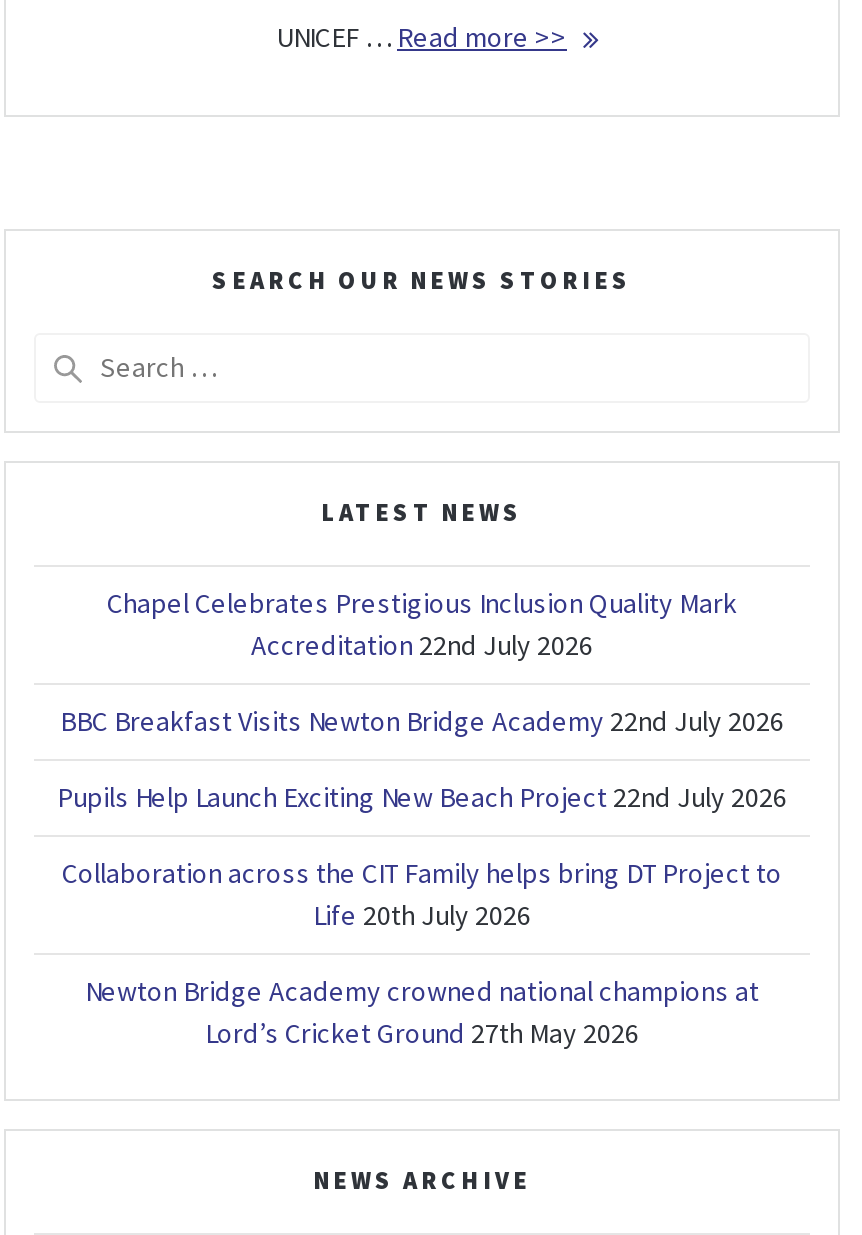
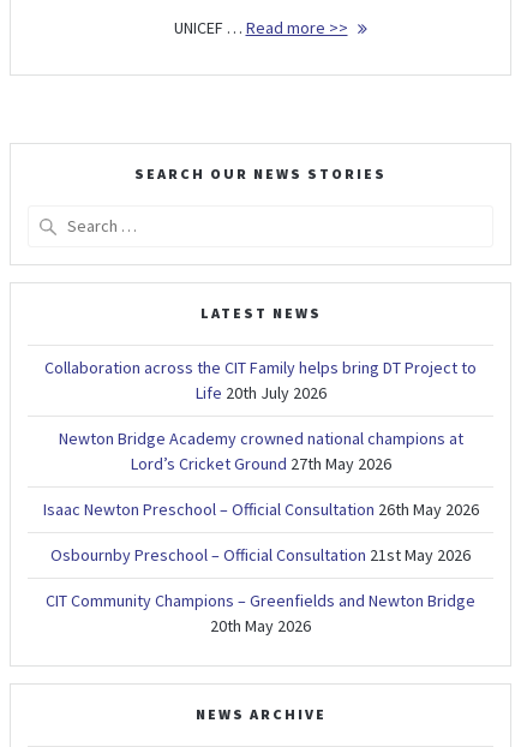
[57,584,787,814] Chapel Celebrates Prestigious Inclusion Quality Mark | Accreditation 22nd July 2026 | BBC Breakfast Visits Newton Bridge Academy 22nd July 2026 | Pupils Help Launch Exciting New Beach Project 22nd July 2026 -> none
moved [62,854,782,1050] -> [44,356,477,474]: Collaboration across the CIT Family helps bring DT Project to | Life 20th July 2026 | Newton Bridge Academy crowned national champions at | Lord’s Cricket Ground 27th May 2026
none -> [43,498,478,636] Isaac Newton Preschool – Official Consultation 26th May 2026 | Osbournby Preschool – Official Consultation 21st May 2026 | CIT Community Champions – Greenfields and Newton Bridge | 20th May 2026

